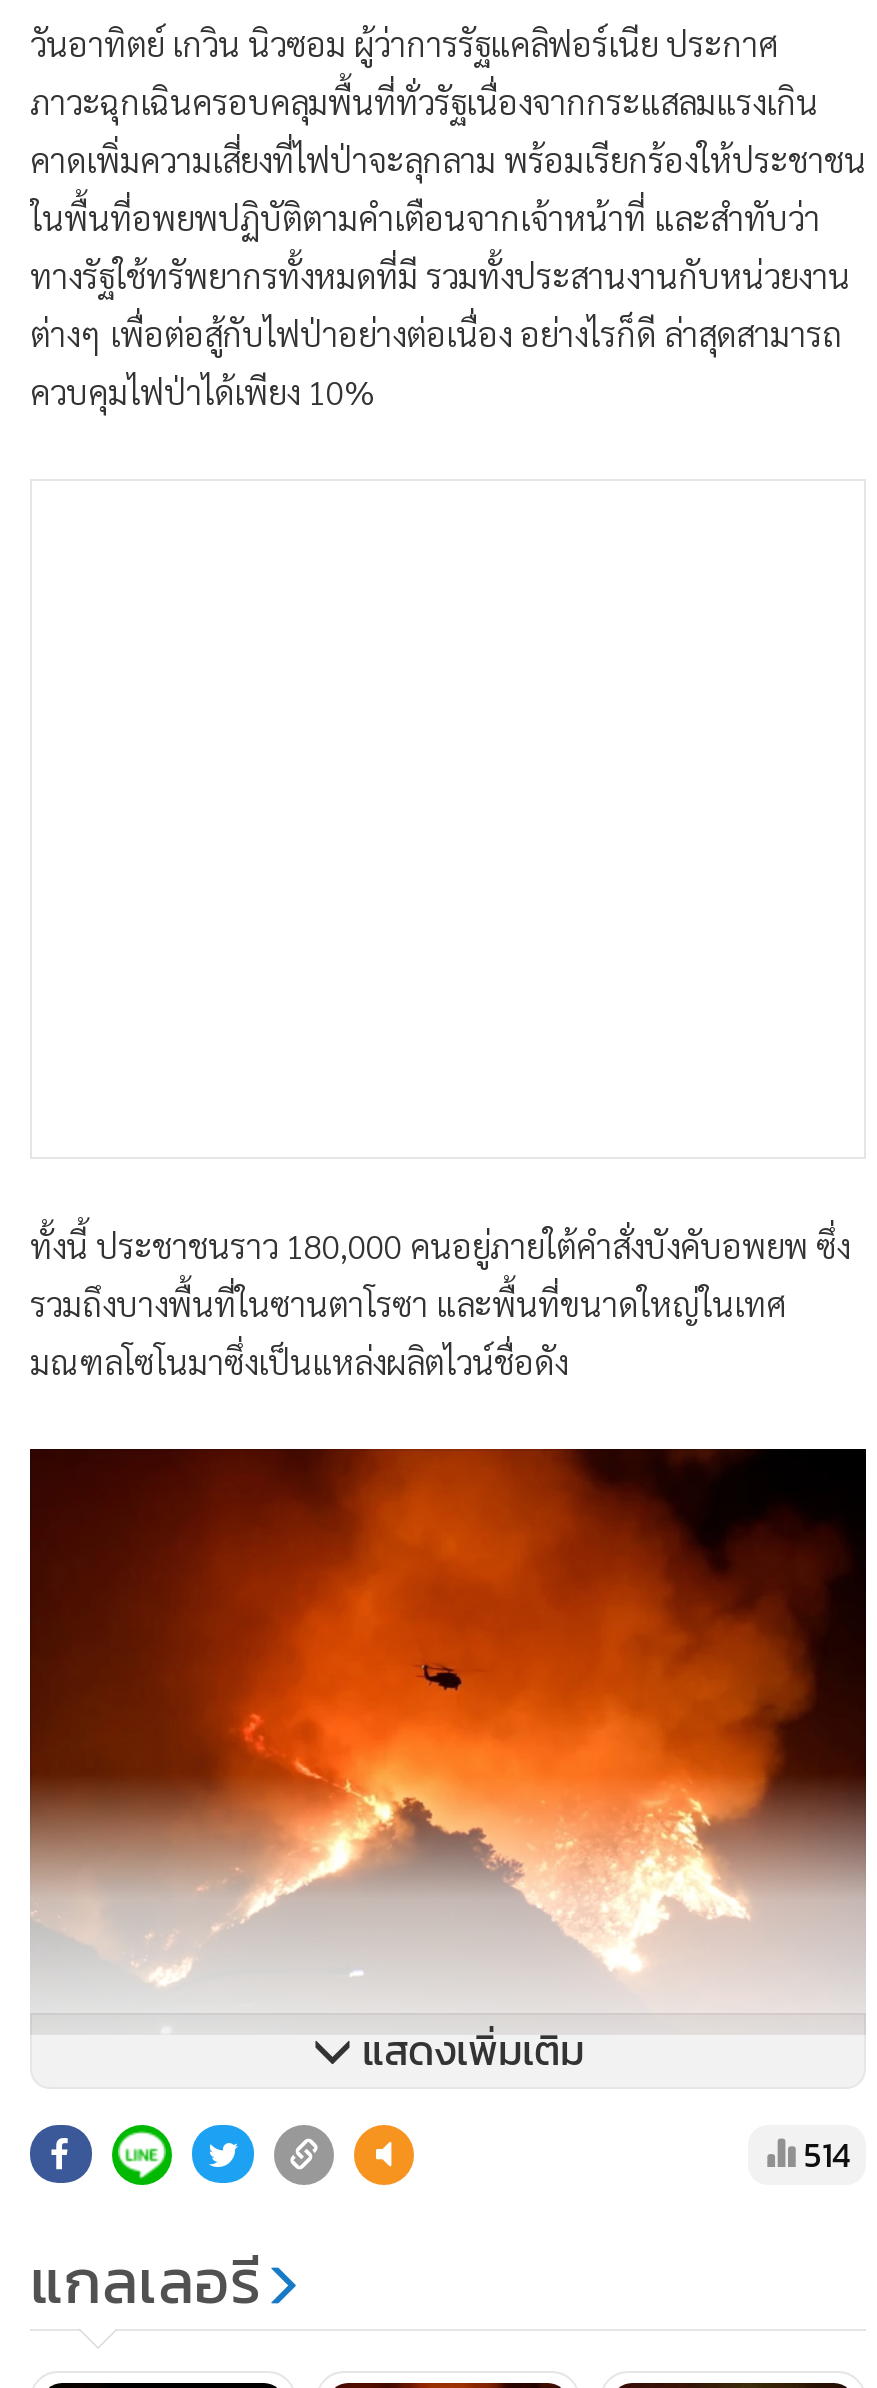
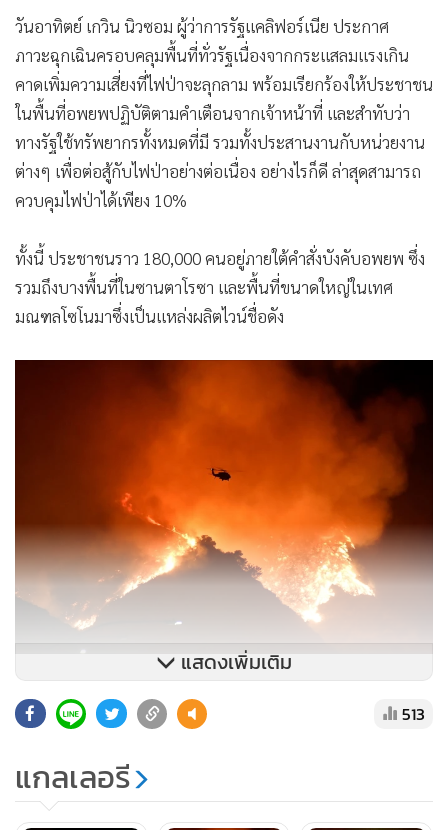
[804,2129,850,2181] 514 -> [402,700,425,726] 513

